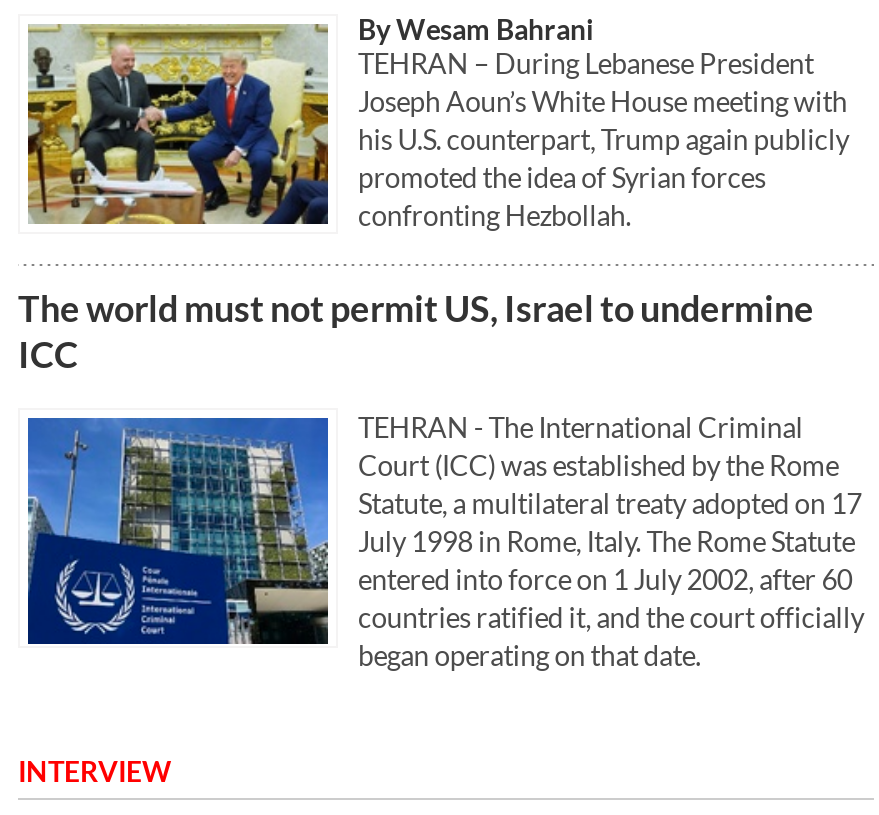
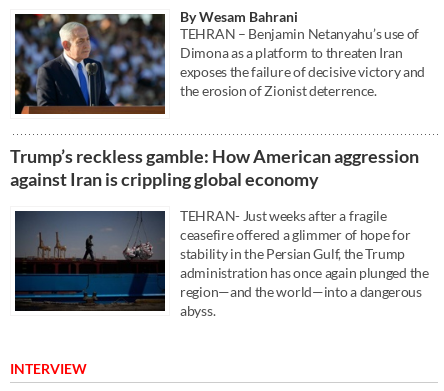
[26,24,849,232] [image] | TEHRAN – During Lebanese President | Joseph Aoun’s White House meeting with | his U.S. counterpart, Trump again publicly | promoted the idea of Syrian forces | confronting Hezbollah. -> [14,13,425,115] [image] | TEHRAN – Benjamin Netanyahu’s use of | Dimona as a platform to threaten Iran | exposes the failure of decisive victory and | the erosion of Zionist deterrence.
[18,286,814,376] The world must not permit US, Israel to undermine | ICC -> [10,145,419,190] Trump’s reckless gamble: How American aggression | against Iran is crippling global economy
[26,410,864,672] [image] | TEHRAN - The International Criminal | Court (ICC) was established by the Rome | Statute, a multilateral treaty adopted on 17 | July 1998 in Rome, Italy. The Rome Statute | entered into force on 1 July 2002, after 60 | countries ratified it, and the court officially | began operating on that date. -> [14,207,429,319] [image] | TEHRAN- Just weeks after a fragile | ceasefire offered a glimmer of hope for | stability in the Persian Gulf, the Trump | administration has once again plunged the | region—and the world—into a dangerous | abyss.

